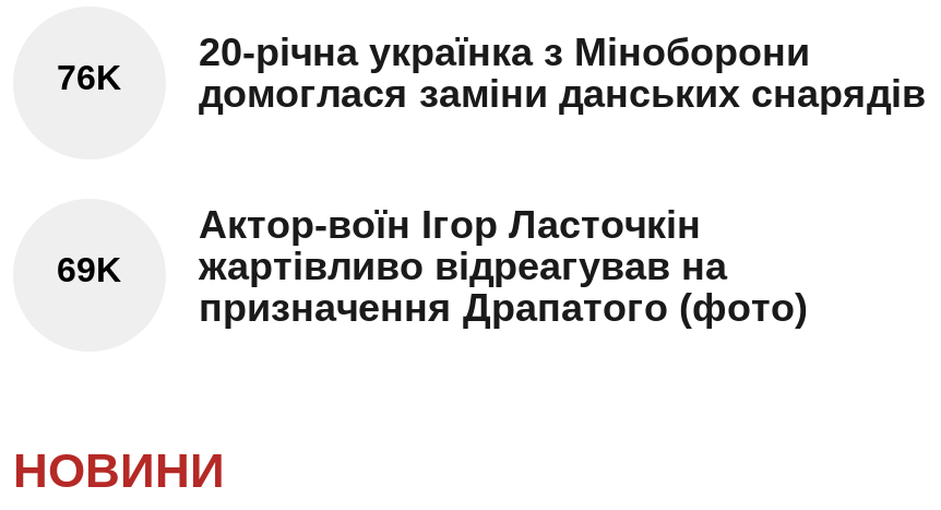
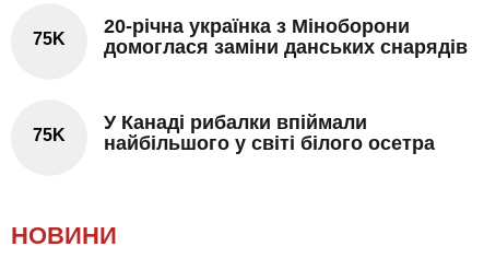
[57,58,122,95] 76K -> [33,29,66,48] 75K
[199,202,808,329] Актор-воїн Ігор Ласточкін | жартівливо відреагував на | призначення Драпатого (фото) -> [104,112,435,154] У Канаді рибалки впіймали | найбільшого у світі білого осетра
[57,251,122,288] 69K -> [33,125,66,144] 75K

